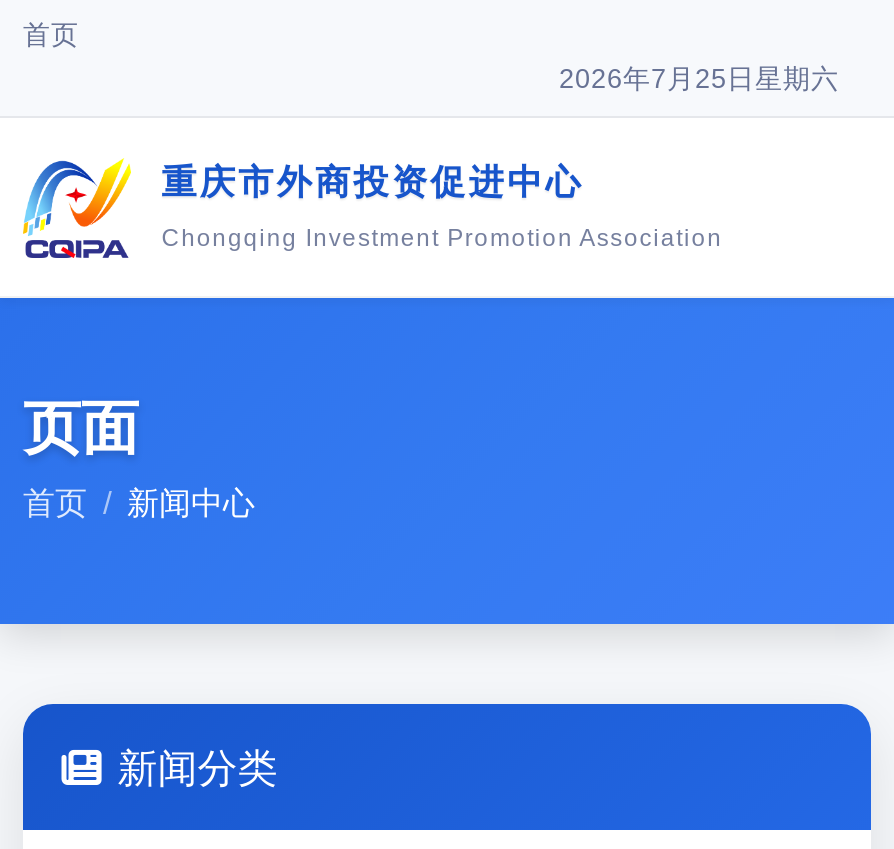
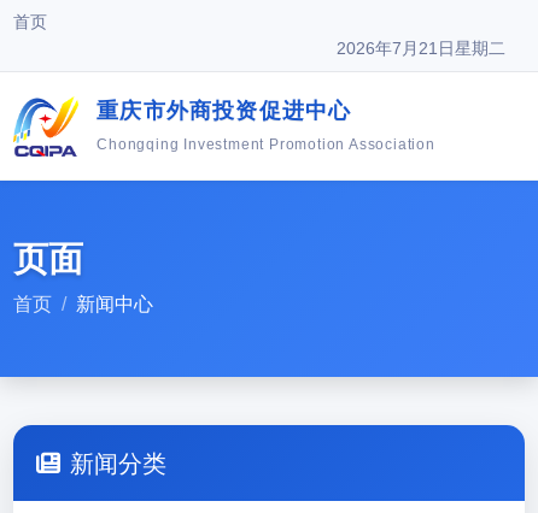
[559,64,839,94] 2026年7月25日星期六 -> [337,40,505,58] 2026年7月21日星期二

